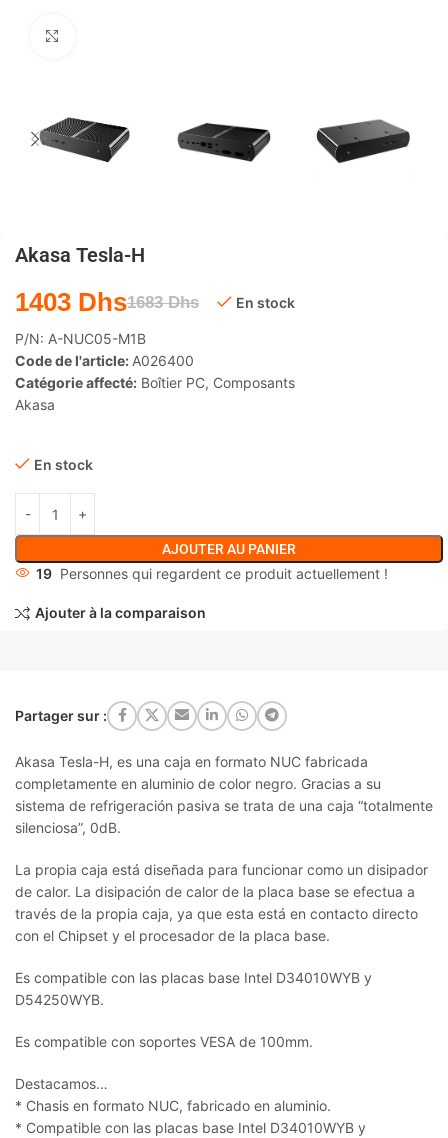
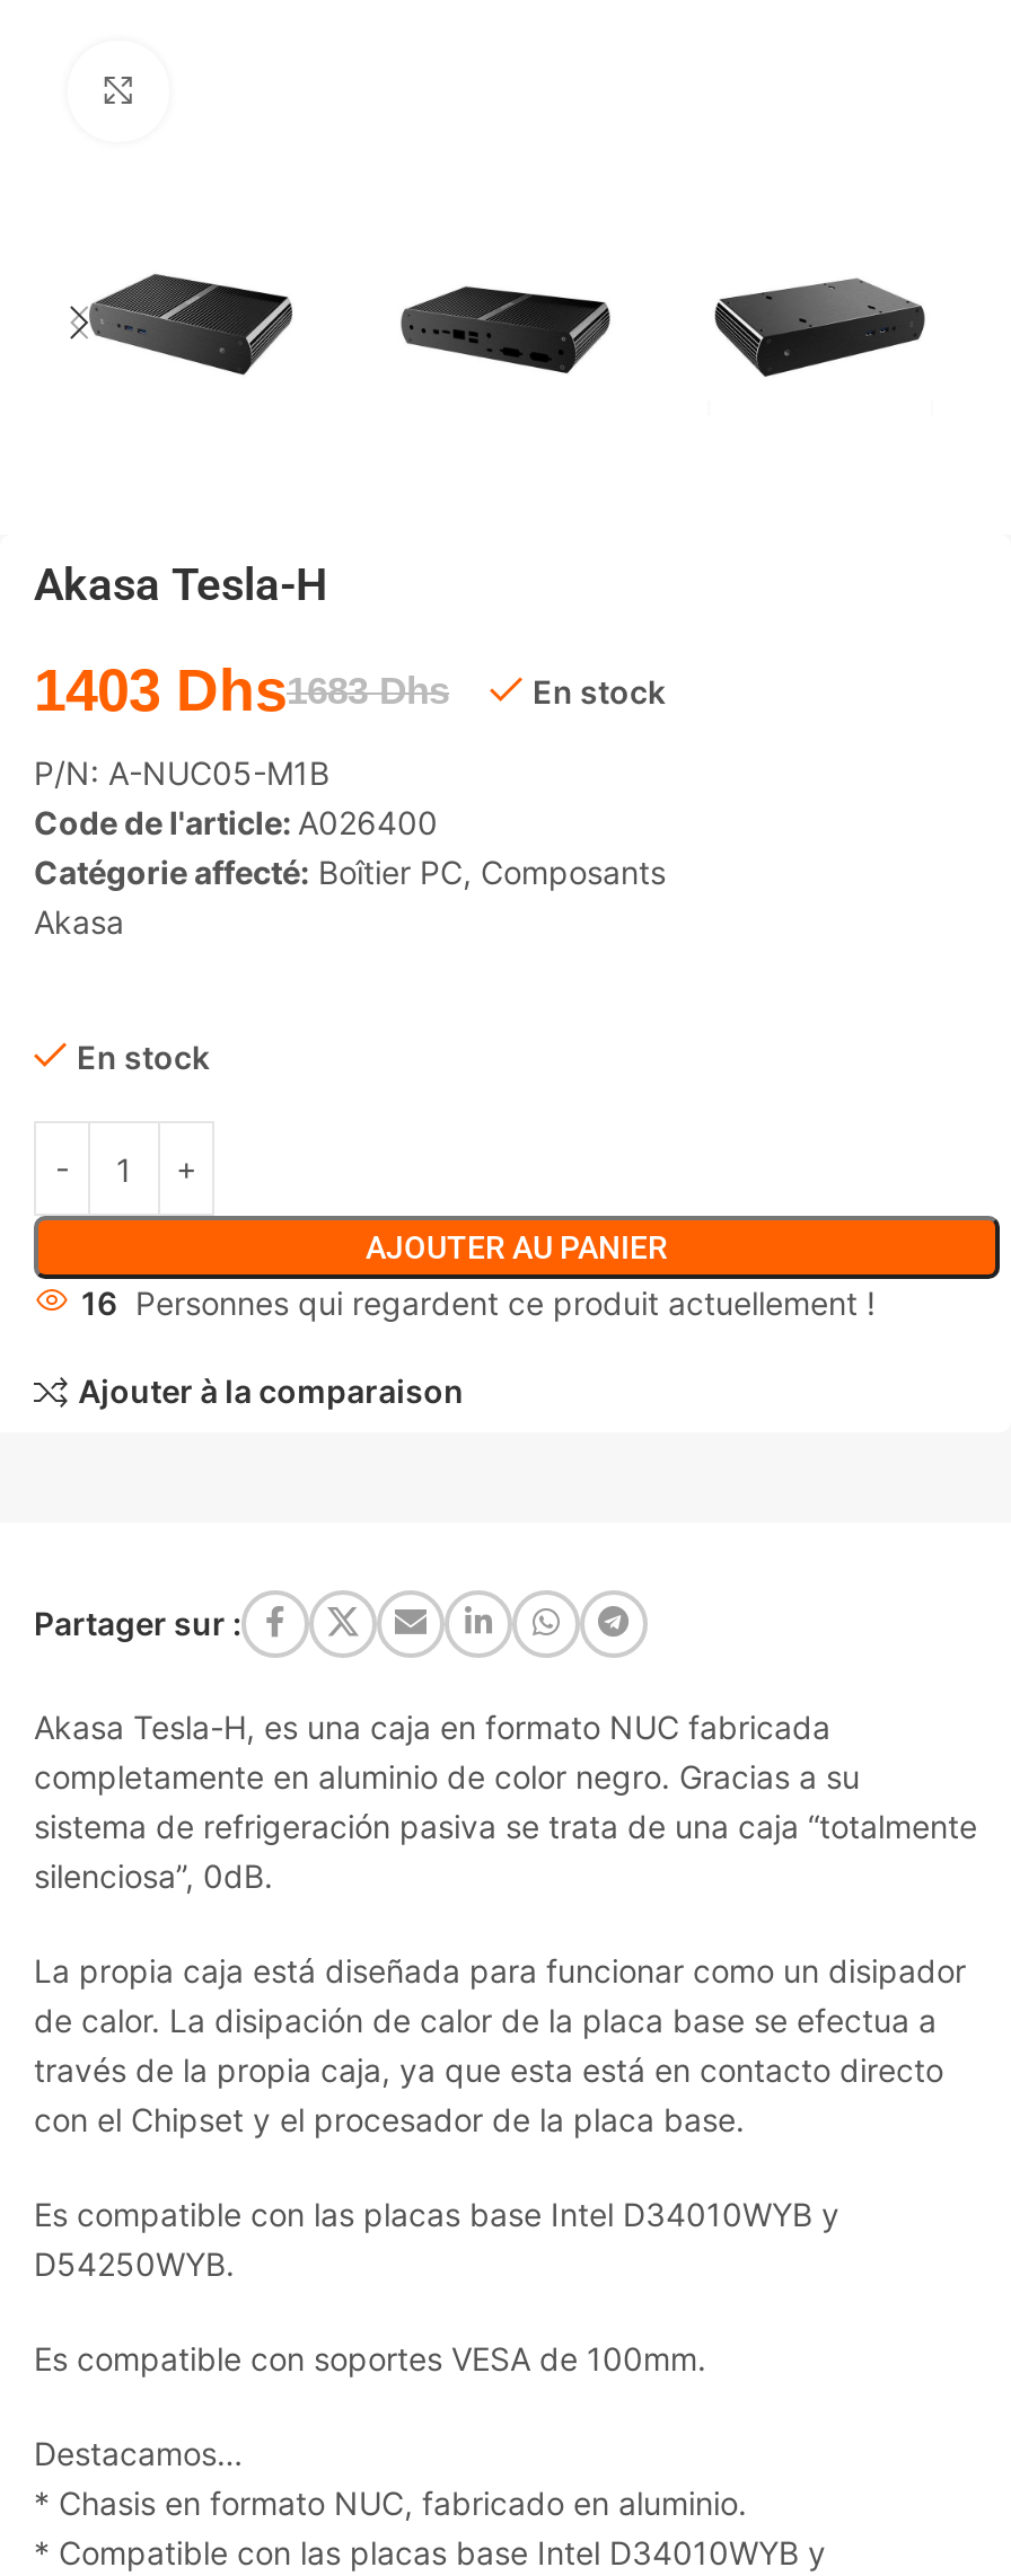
[36,565,388,582] 19 Personnes qui regardent ce produit actuellement ! -> [81,1283,876,1322] 16 Personnes qui regardent ce produit actuellement !

